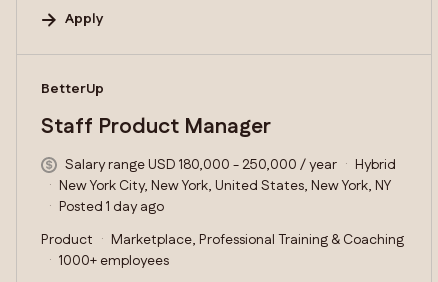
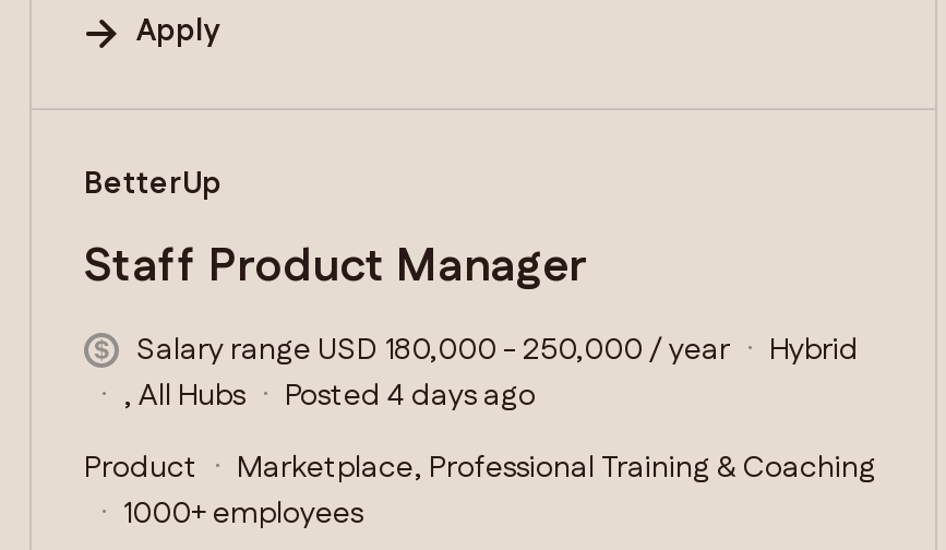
[59,176,391,217] New York City, New York, United States, New York, NY | Posted 1 day ago -> [123,374,536,418] , All Hubs | Posted 4 days ago

